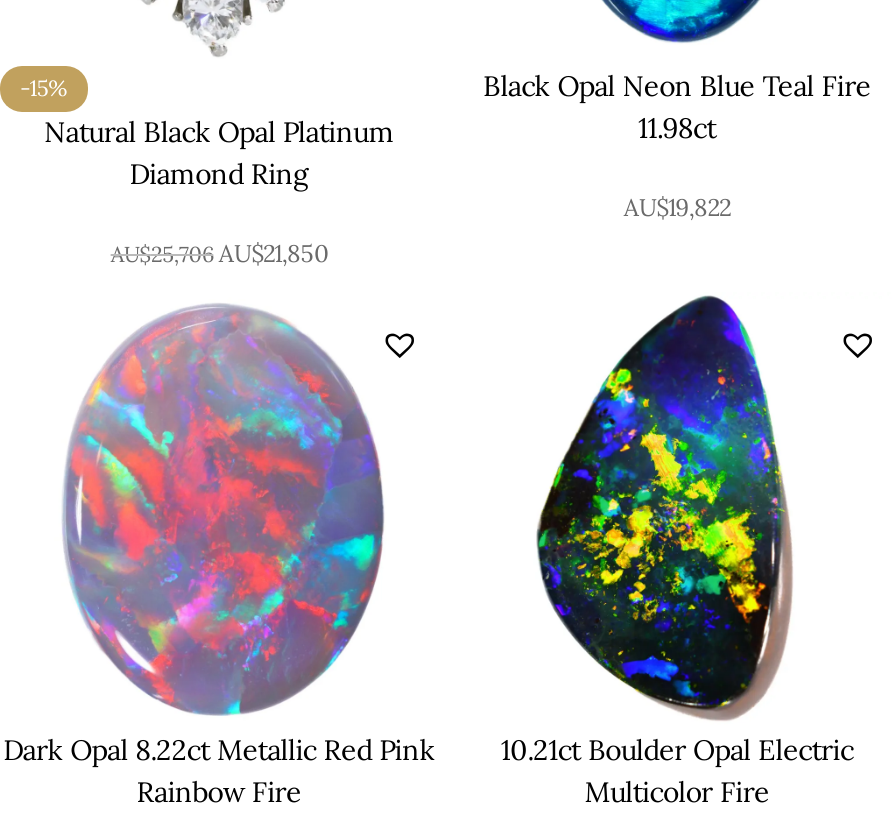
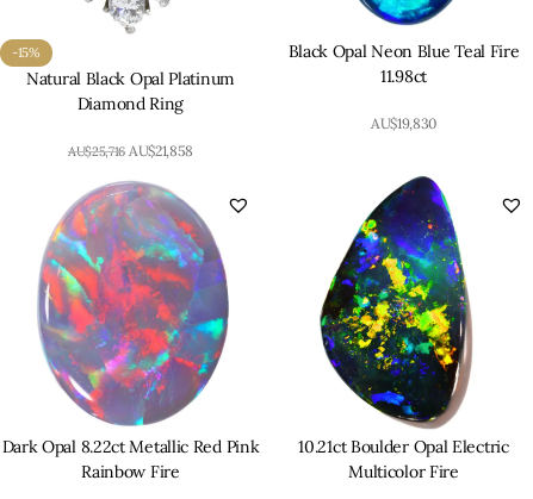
[624,192,730,222] AU$19,822 -> [371,114,437,132] AU$19,830
[111,238,327,268] AU$25,706 AU$21,850 -> [68,142,193,160] AU$25,716 AU$21,858

